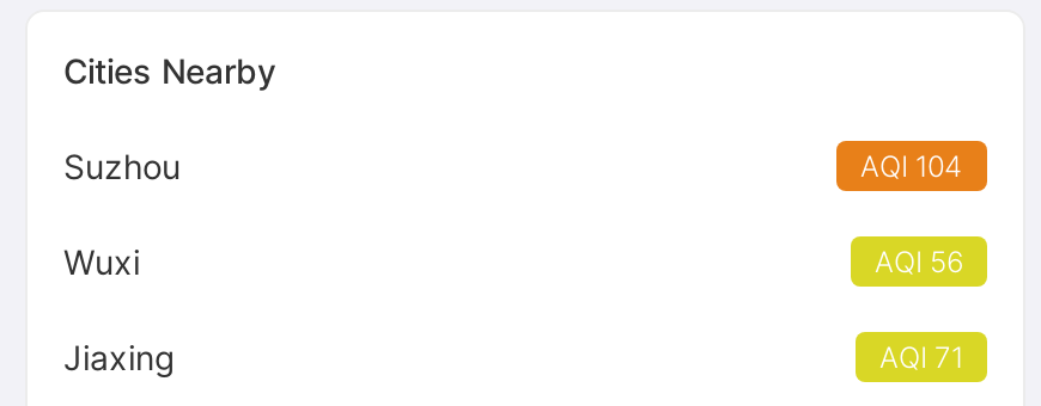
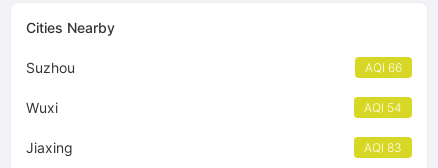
[860,148,963,184] AQI 104 -> [365,60,402,75] AQI 66
[875,244,963,279] AQI 56 -> [364,100,402,115] AQI 54
[879,339,963,375] AQI 71 -> [364,140,402,155] AQI 83

